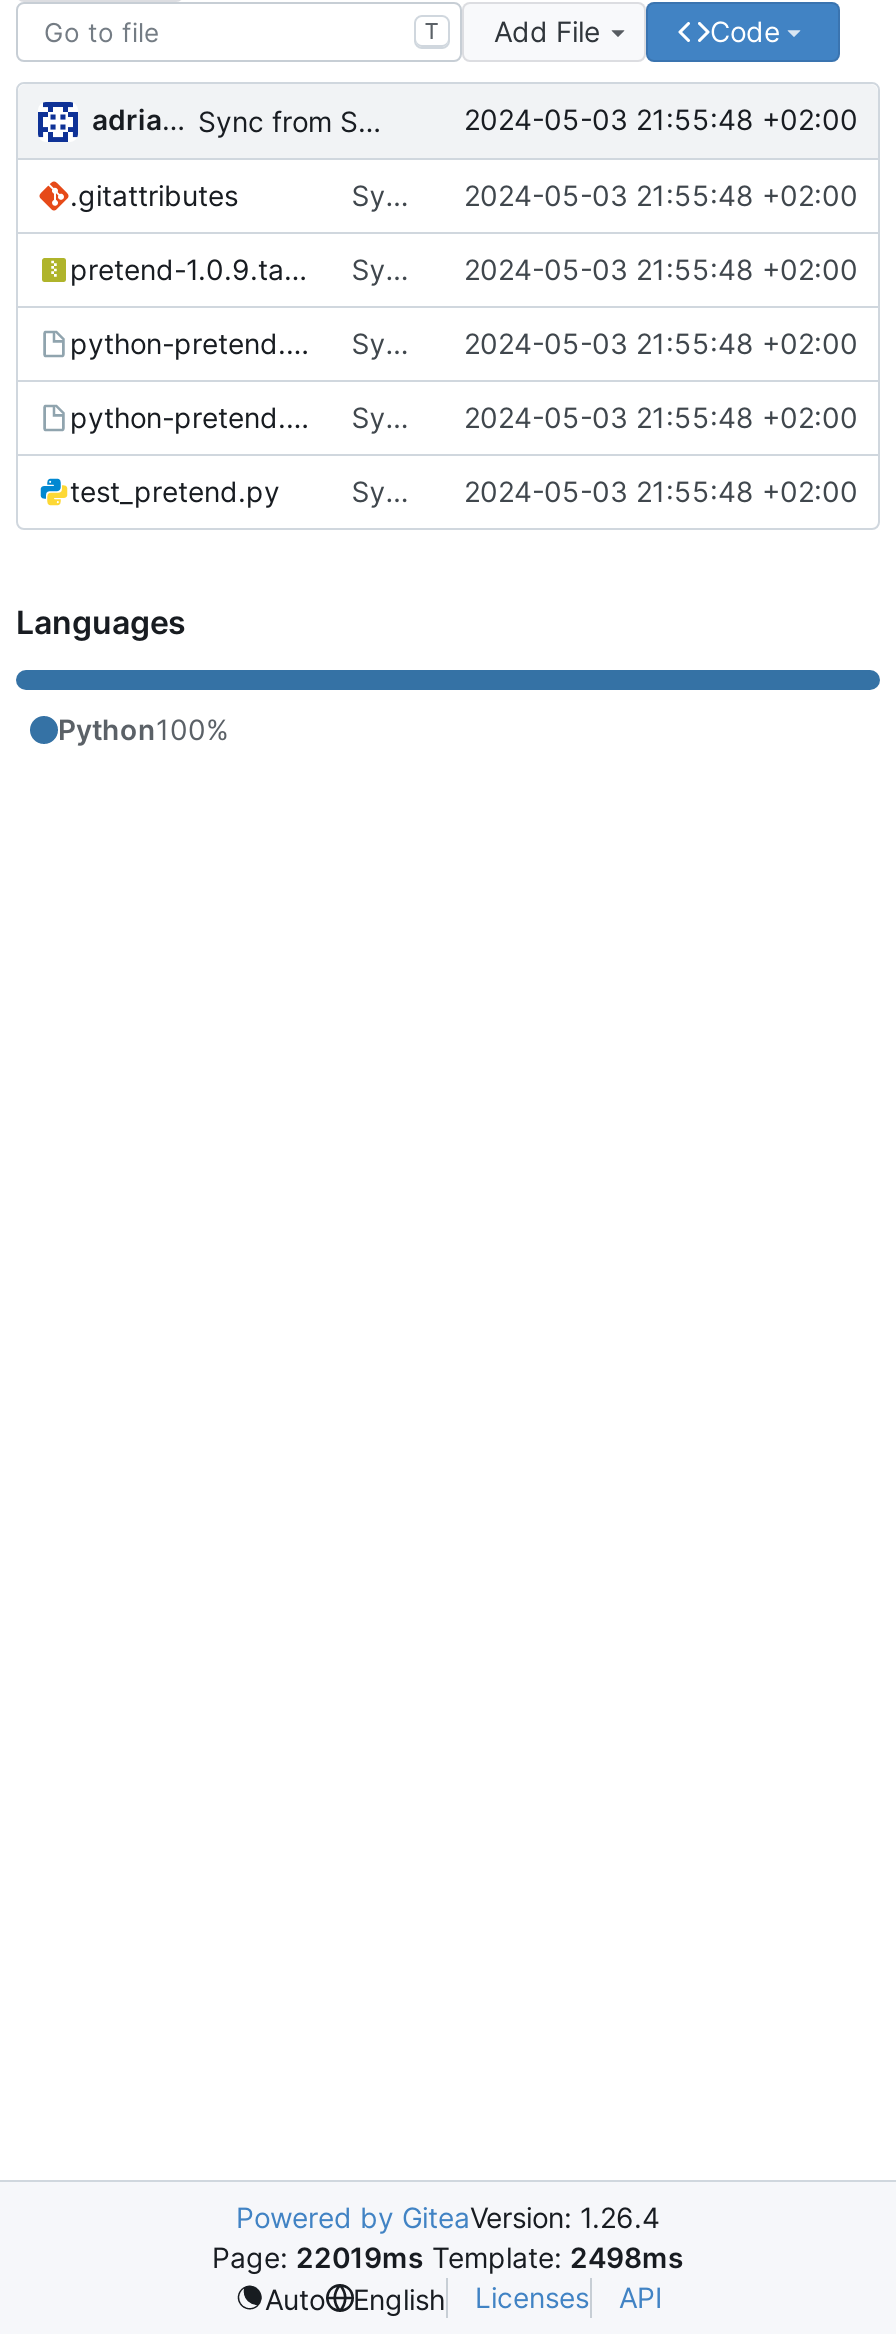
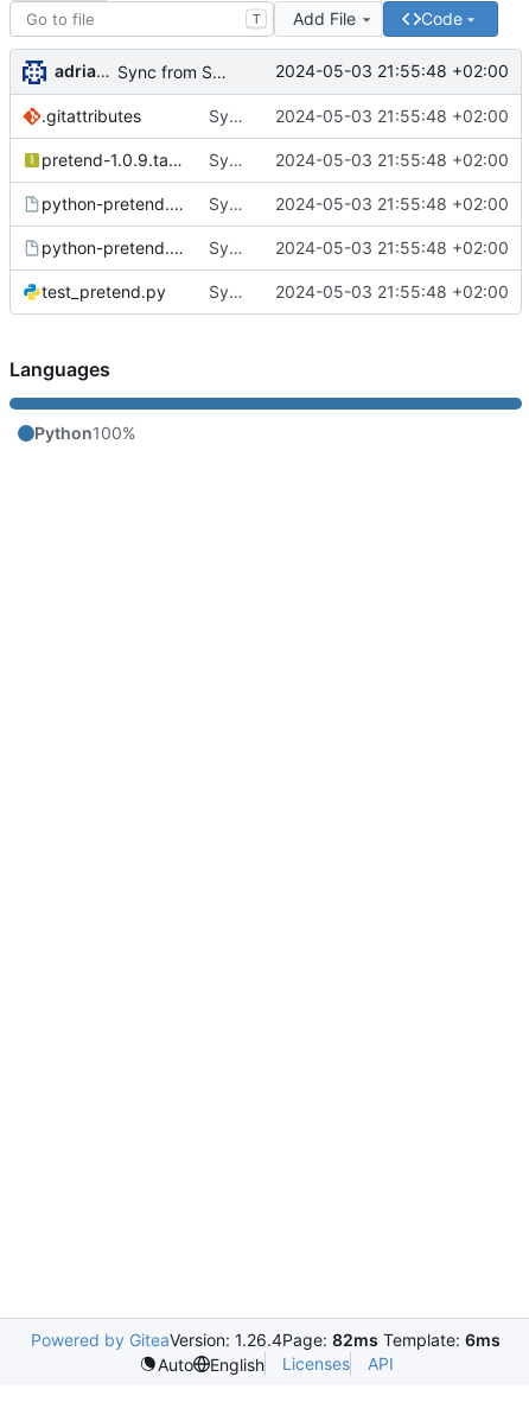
[212,2200,684,2274] Powered by GiteaVersion: 1.26.4 | Page: 22019ms Template: 2498ms -> [31,1330,501,1350] Powered by GiteaVersion: 1.26.4Page: 82ms Template: 6ms

